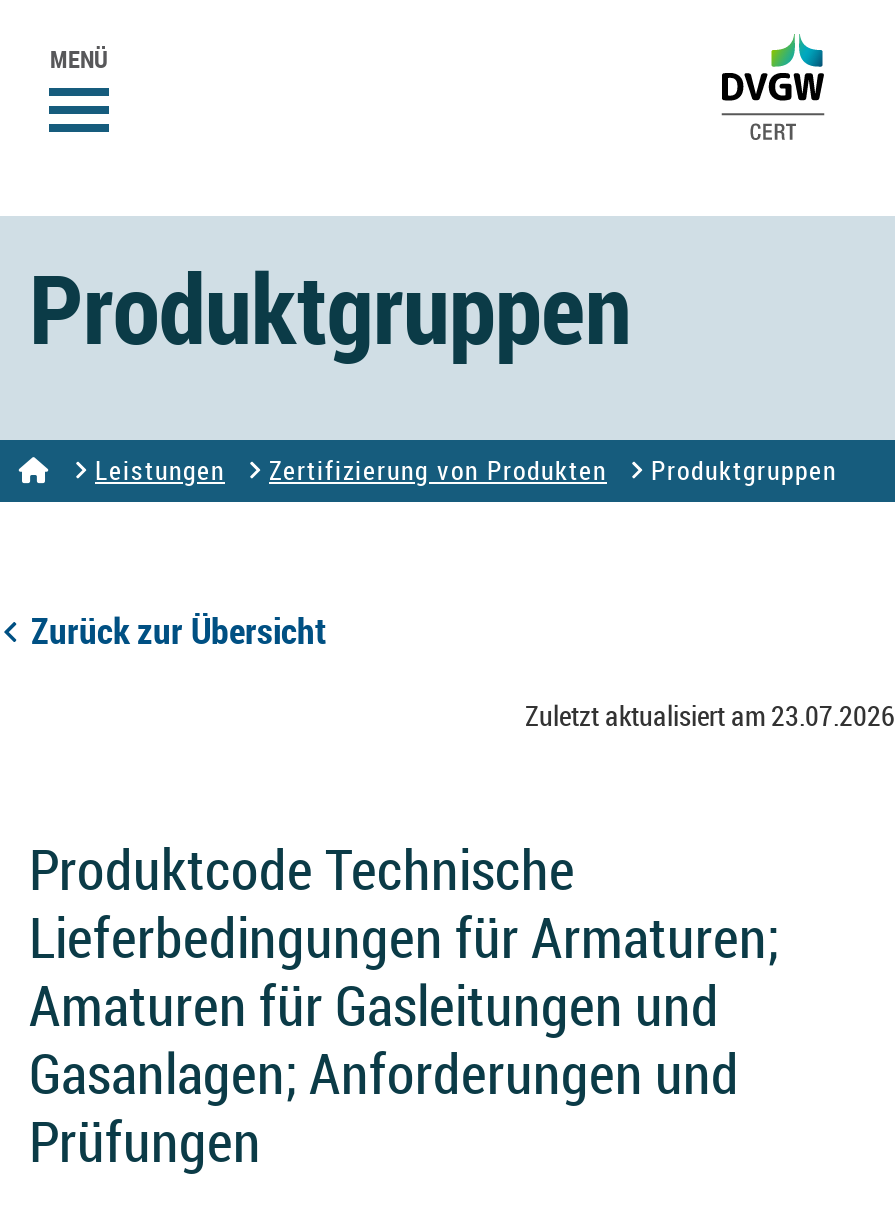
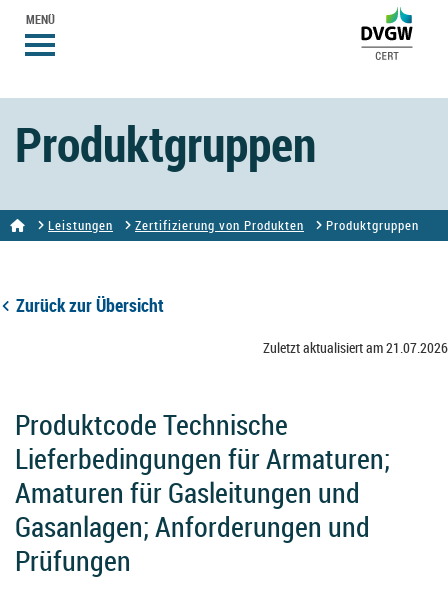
[525,696,895,734] Zuletzt aktualisiert am 23.07.2026 -> [263,338,448,357] Zuletzt aktualisiert am 21.07.2026

